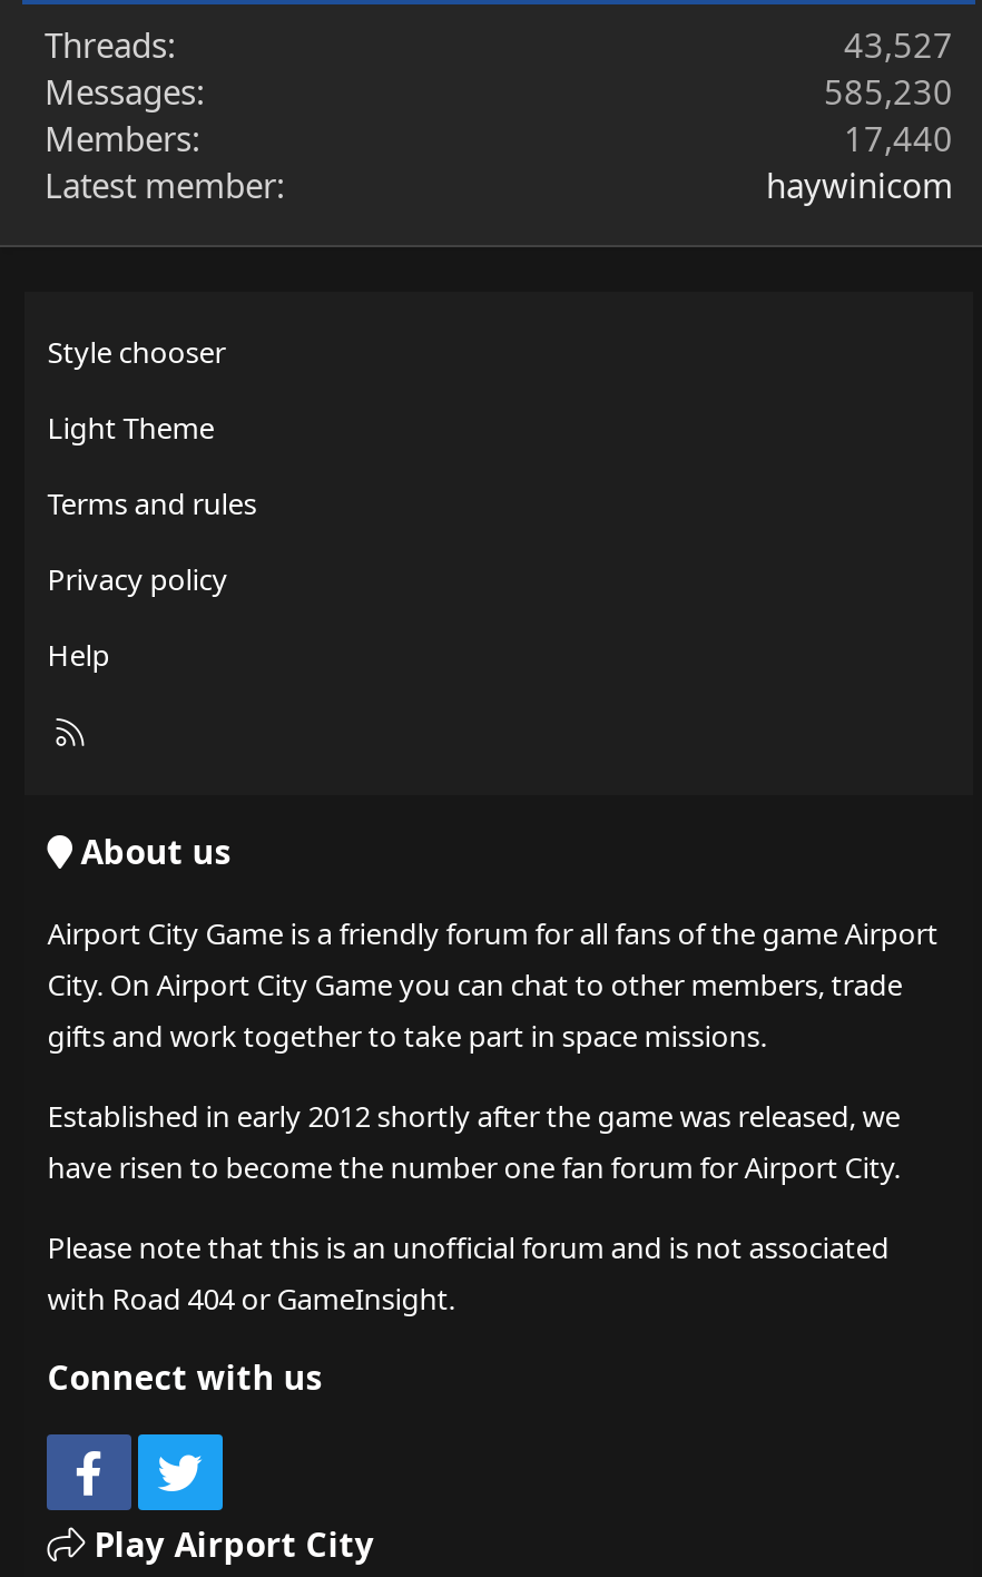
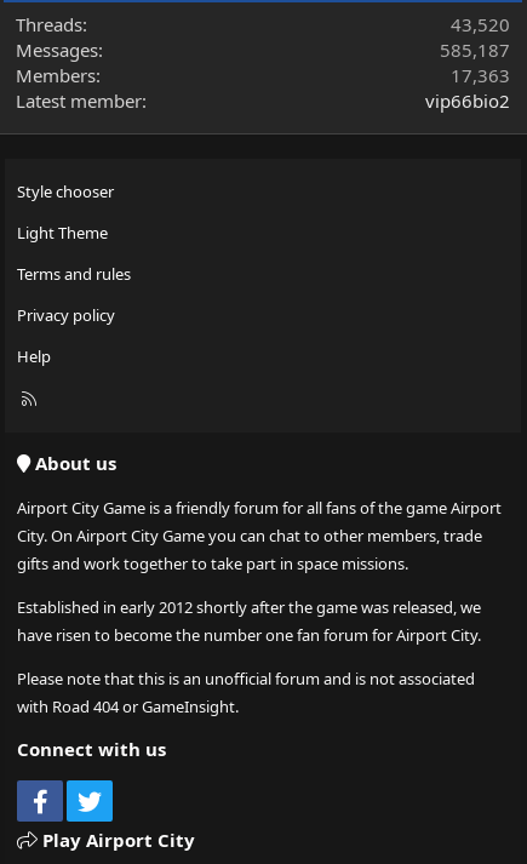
[844,22,953,67] 43,527 -> [451,12,510,36] 43,520
[824,69,953,114] 585,230 -> [440,38,510,62] 585,187
[844,116,953,160] 17,440 -> [451,63,510,87] 17,363
[766,163,953,207] haywinicom -> [425,88,510,113] vip66bio2

